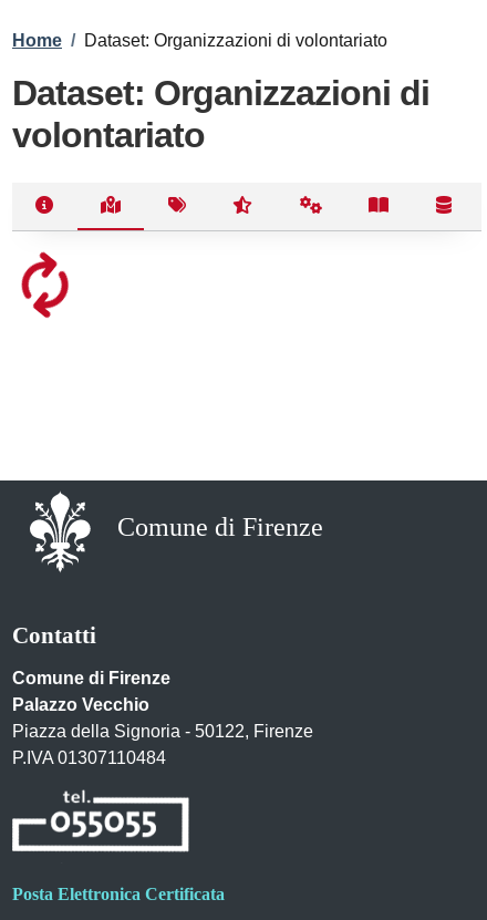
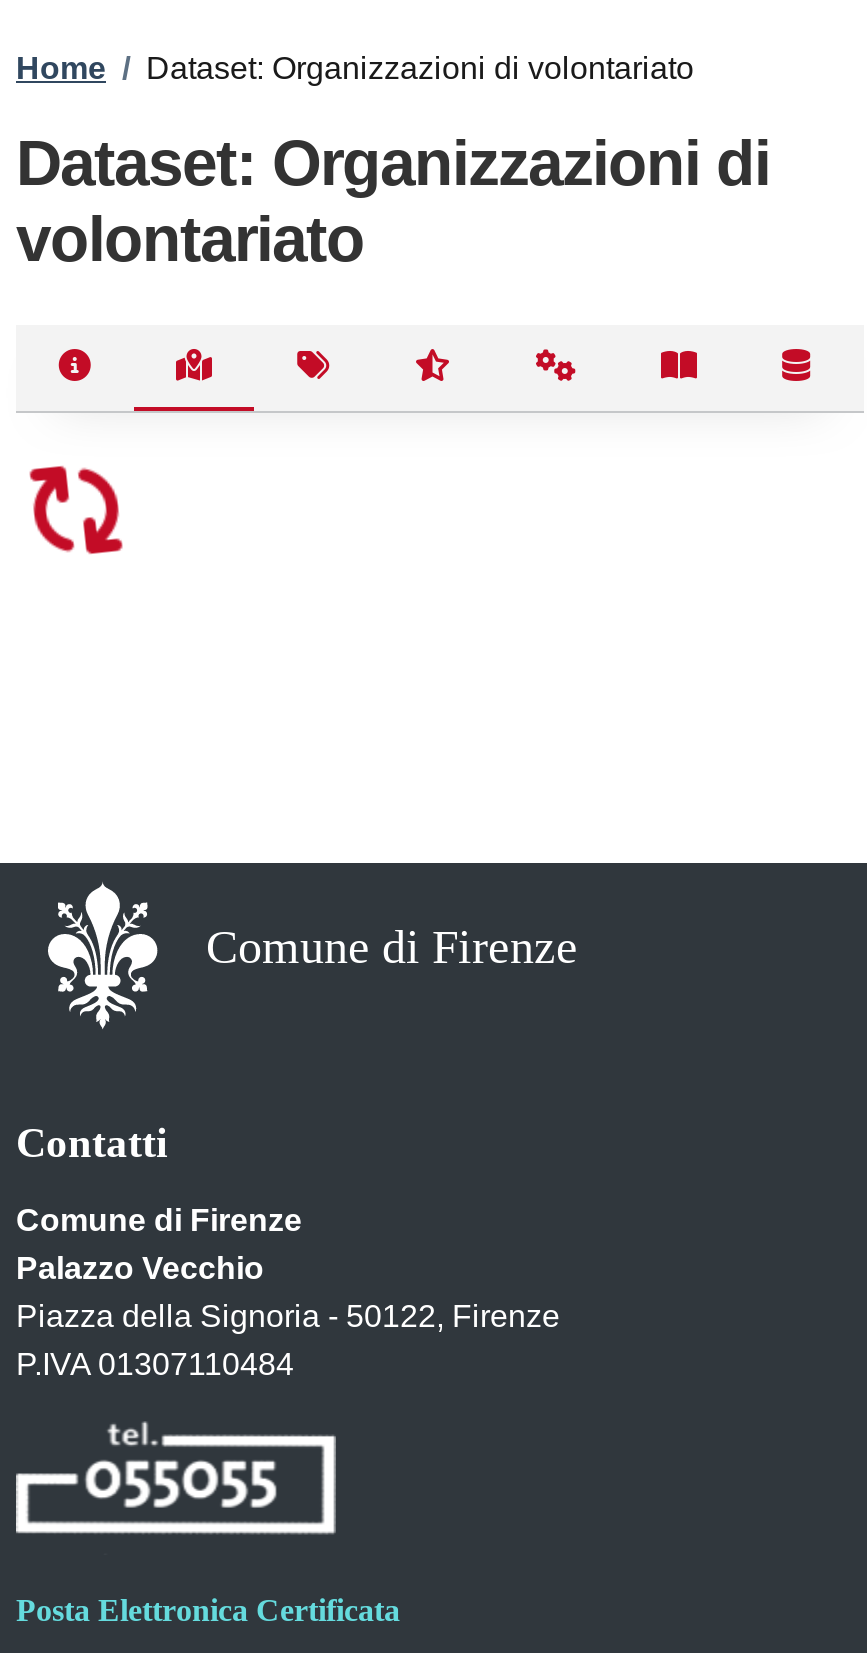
[20,251,71,319] [image] -> [28,451,124,569] [image]

